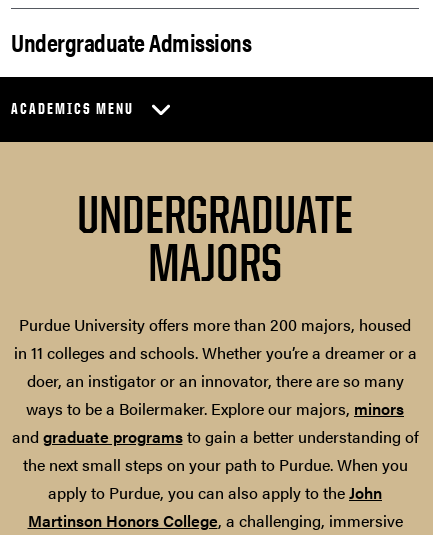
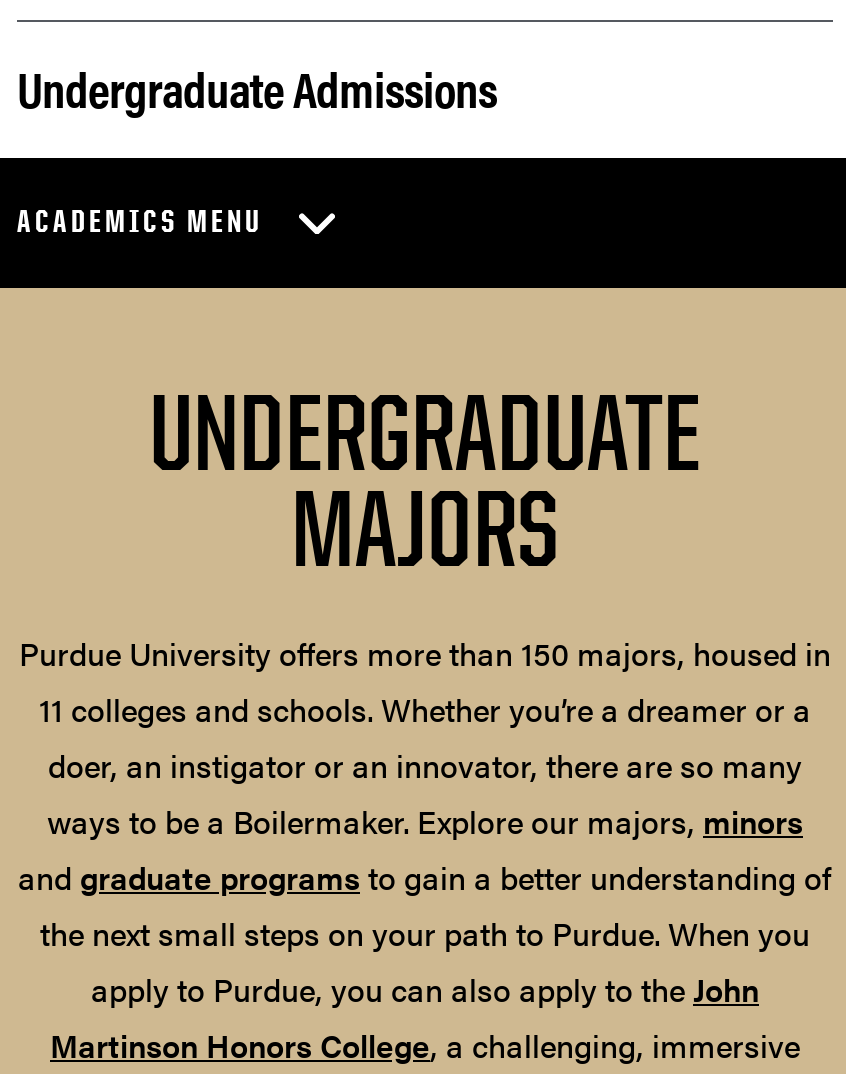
[13,313,416,364] Purdue University offers more than 200 majors, housed | in 11 colleges and schools. Whether you’re a dreamer or a -> [19,630,831,732] Purdue University offers more than 150 majors, housed in | 11 colleges and schools. Whether you’re a dreamer or a

